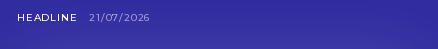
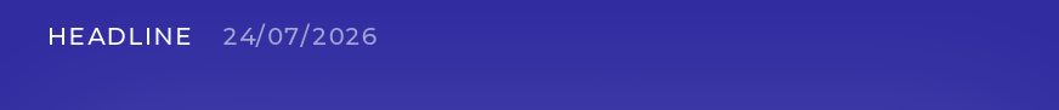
[17,11,150,24] HEADLINE 21/07/2026 -> [47,20,376,51] HEADLINE 24/07/2026

